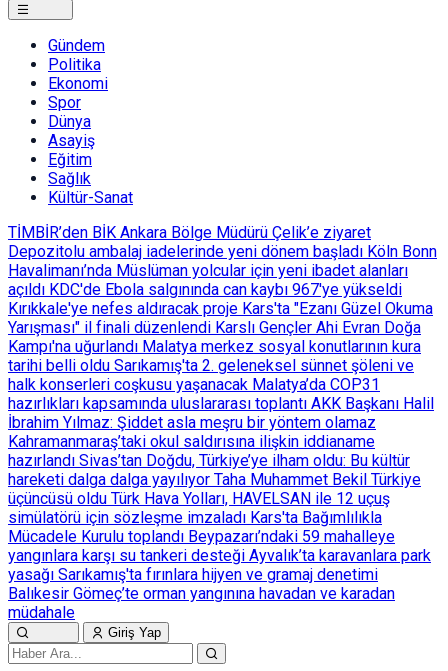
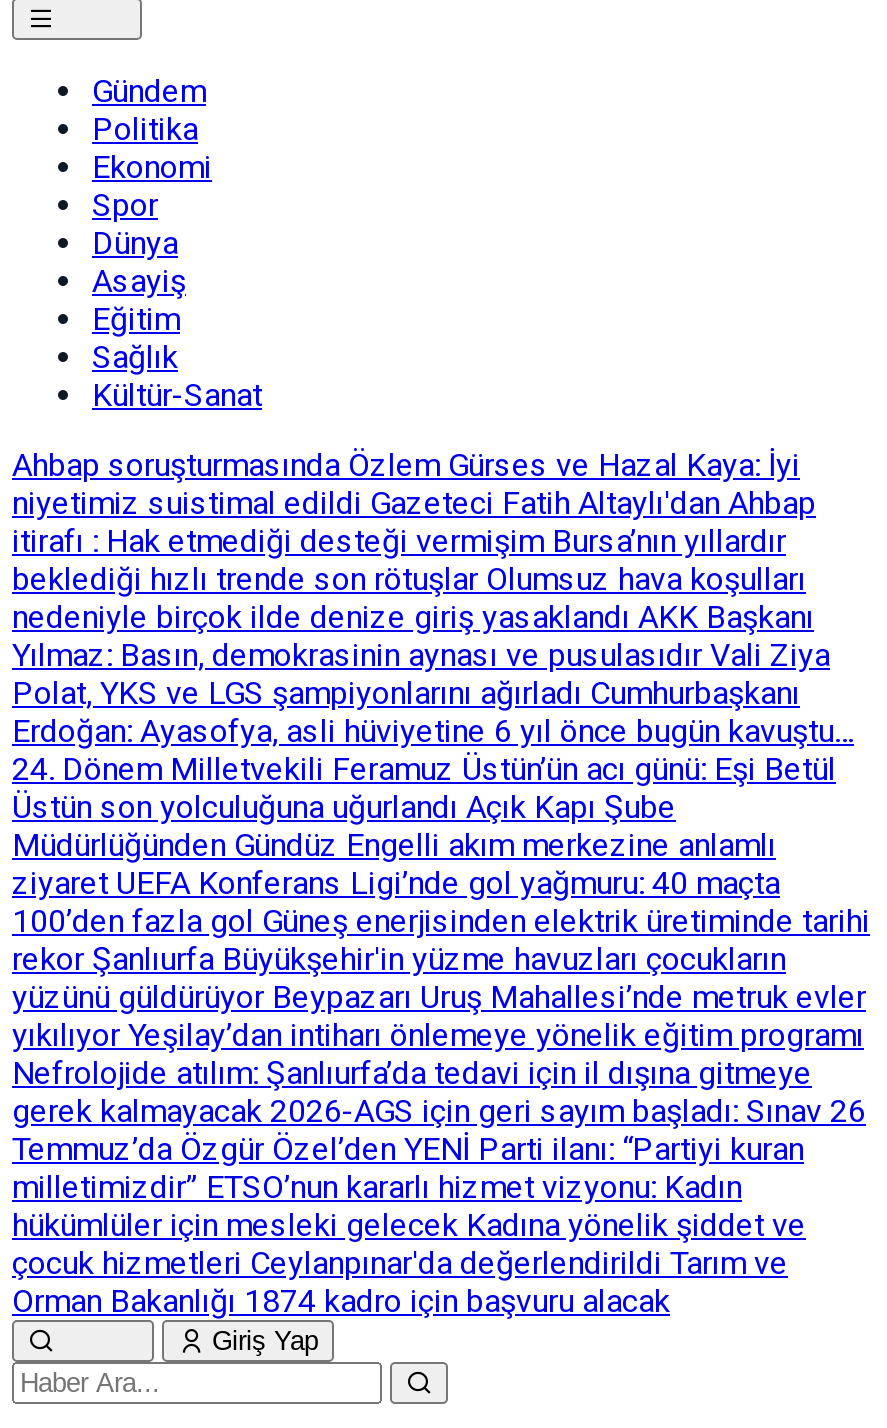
[8,223,437,622] TİMBİR’den BİK Ankara Bölge Müdürü Çelik’e ziyaret | Depozitolu ambalaj iadelerinde yeni dönem başladı Köln Bonn | Havalimanı’nda Müslüman yolcular için yeni ibadet alanları | açıldı KDC'de Ebola salgınında can kaybı 967'ye yükseldi | Kırıkkale'ye nefes aldıracak proje Kars'ta "Ezanı Güzel Okuma | Yarışması" il finali düzenlendi Karslı Gençler Ahi Evran Doğa | Kampı'na uğurlandı Malatya merkez sosyal konutlarının kura | tarihi belli oldu Sarıkamış'ta 2. geleneksel sünnet şöleni ve | halk konserleri coşkusu yaşanacak Malatya’da COP31 | hazırlıkları kapsamında uluslararası toplantı AKK Başkanı Halil | İbrahim Yılmaz: Şiddet asla meşru bir yöntem olamaz | Kahramanmaraş’taki okul saldırısına ilişkin iddianame | hazırlandı Sivas’tan Doğdu, Türkiye’ye ilham oldu: Bu kültür | hareketi dalga dalga yayılıyor Taha Muhammet Bekil Türkiye | üçüncüsü oldu Türk Hava Yolları, HAVELSAN ile 12 uçuş | simülatörü için sözleşme imzaladı Kars'ta Bağımlılıkla | Mücadele Kurulu toplandı Beypazarı’ndaki 59 mahalleye | yangınlara karşı su tankeri desteği Ayvalık’ta karavanlara park | yasağı Sarıkamış'ta fırınlara hijyen ve gramaj denetimi | Balıkesir Gömeç’te orman yangınına havadan ve karadan | müdahale -> [12,446,870,1320] Ahbap soruşturmasında Özlem Gürses ve Hazal Kaya: İyi | niyetimiz suistimal edildi Gazeteci Fatih Altaylı'dan Ahbap | itirafı : Hak etmediği desteği vermişim Bursa’nın yıllardır | beklediği hızlı trende son rötuşlar Olumsuz hava koşulları | nedeniyle birçok ilde denize giriş yasaklandı AKK Başkanı | Yılmaz: Basın, demokrasinin aynası ve pusulasıdır Vali Ziya | Polat, YKS ve LGS şampiyonlarını ağırladı Cumhurbaşkanı | Erdoğan: Ayasofya, asli hüviyetine 6 yıl önce bugün kavuştu… | 24. Dönem Milletvekili Feramuz Üstün’ün acı günü: Eşi Betül | Üstün son yolculuğuna uğurlandı Açık Kapı Şube | Müdürlüğünden Gündüz Engelli akım merkezine anlamlı | ziyaret UEFA Konferans Ligi’nde gol yağmuru: 40 maçta | 100’den fazla gol Güneş enerjisinden elektrik üretiminde tarihi | rekor Şanlıurfa Büyükşehir'in yüzme havuzları çocukların | yüzünü güldürüyor Beypazarı Uruş Mahallesi’nde metruk evler | yıkılıyor Yeşilay’dan intiharı önlemeye yönelik eğitim programı | Nefrolojide atılım: Şanlıurfa’da tedavi için il dışına gitmeye | gerek kalmayacak 2026-AGS için geri sayım başladı: Sınav 26 | Temmuz’da Özgür Özel’den YENİ Parti ilanı: “Partiyi kuran | milletimizdir” ETSO’nun kararlı hizmet vizyonu: Kadın | hükümlüler için mesleki gelecek Kadına yönelik şiddet ve | çocuk hizmetleri Ceylanpınar'da değerlendirildi Tarım ve | Orman Bakanlığı 1874 kadro için başvuru alacak

